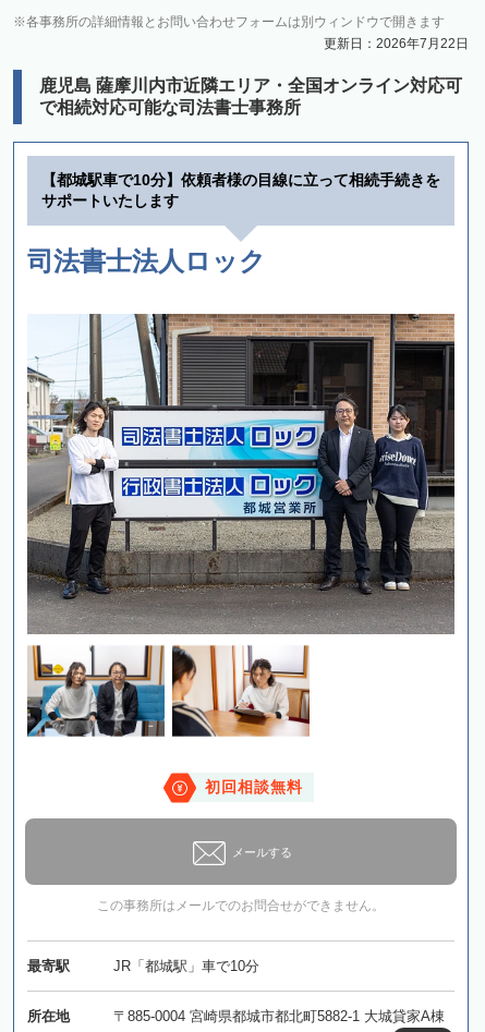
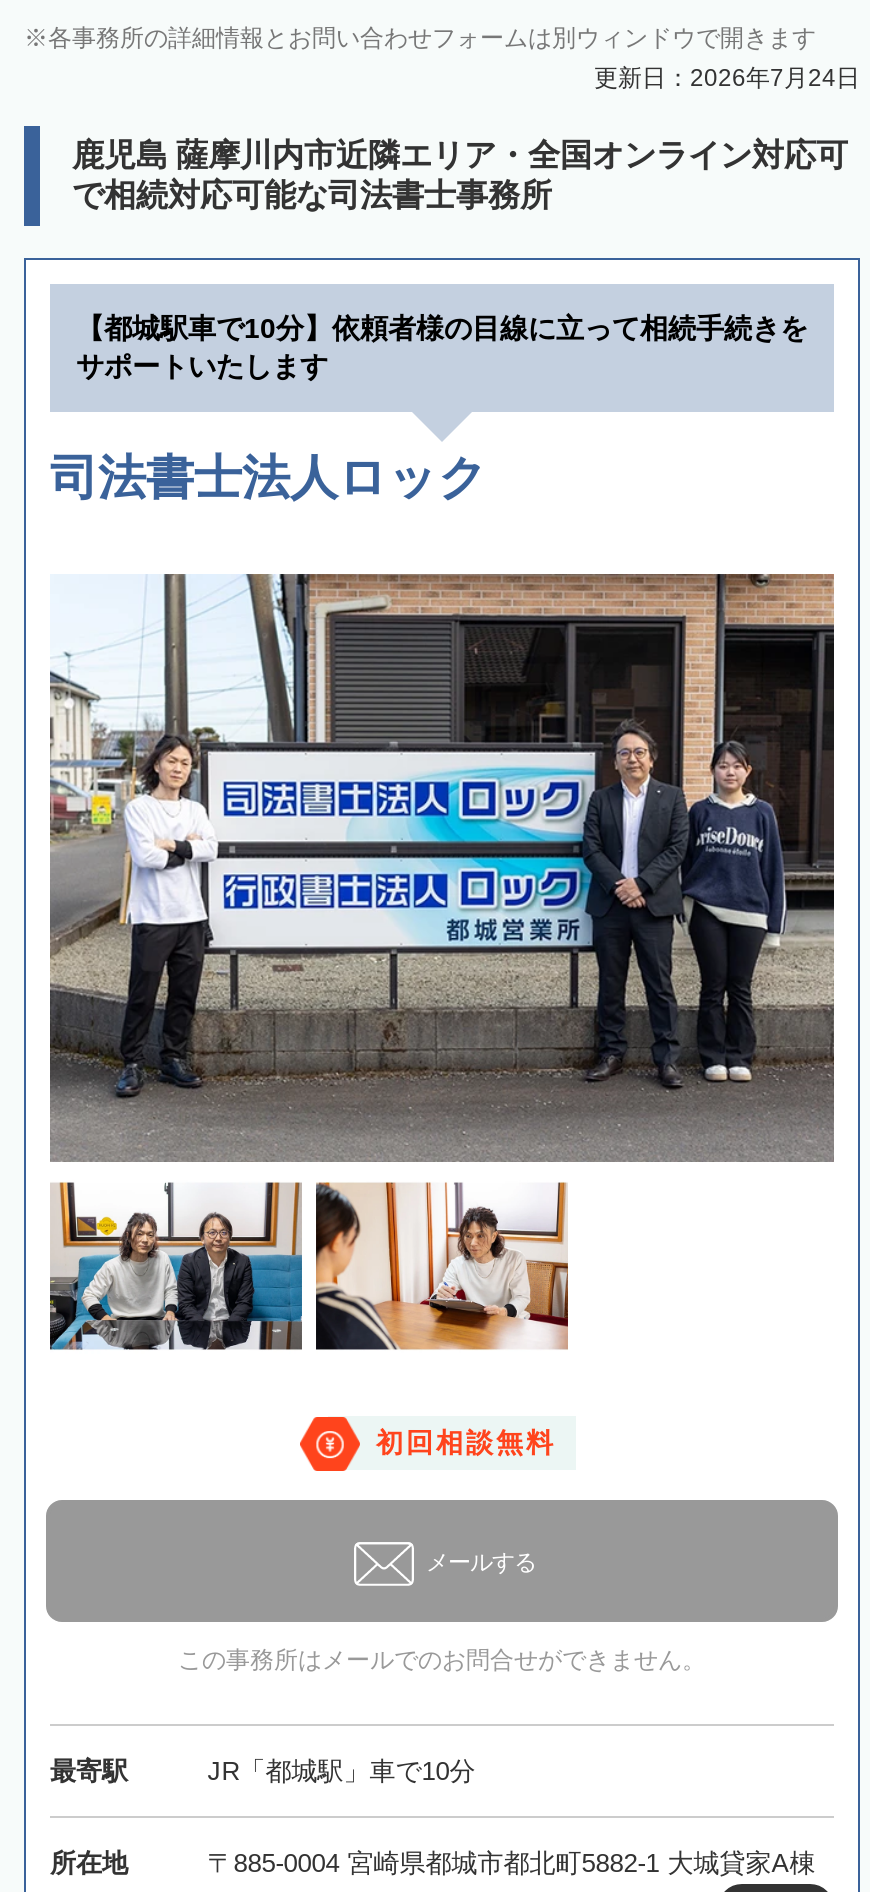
[324,36,469,51] 更新日：2026年7月22日 -> [594,64,860,92] 更新日：2026年7月24日

